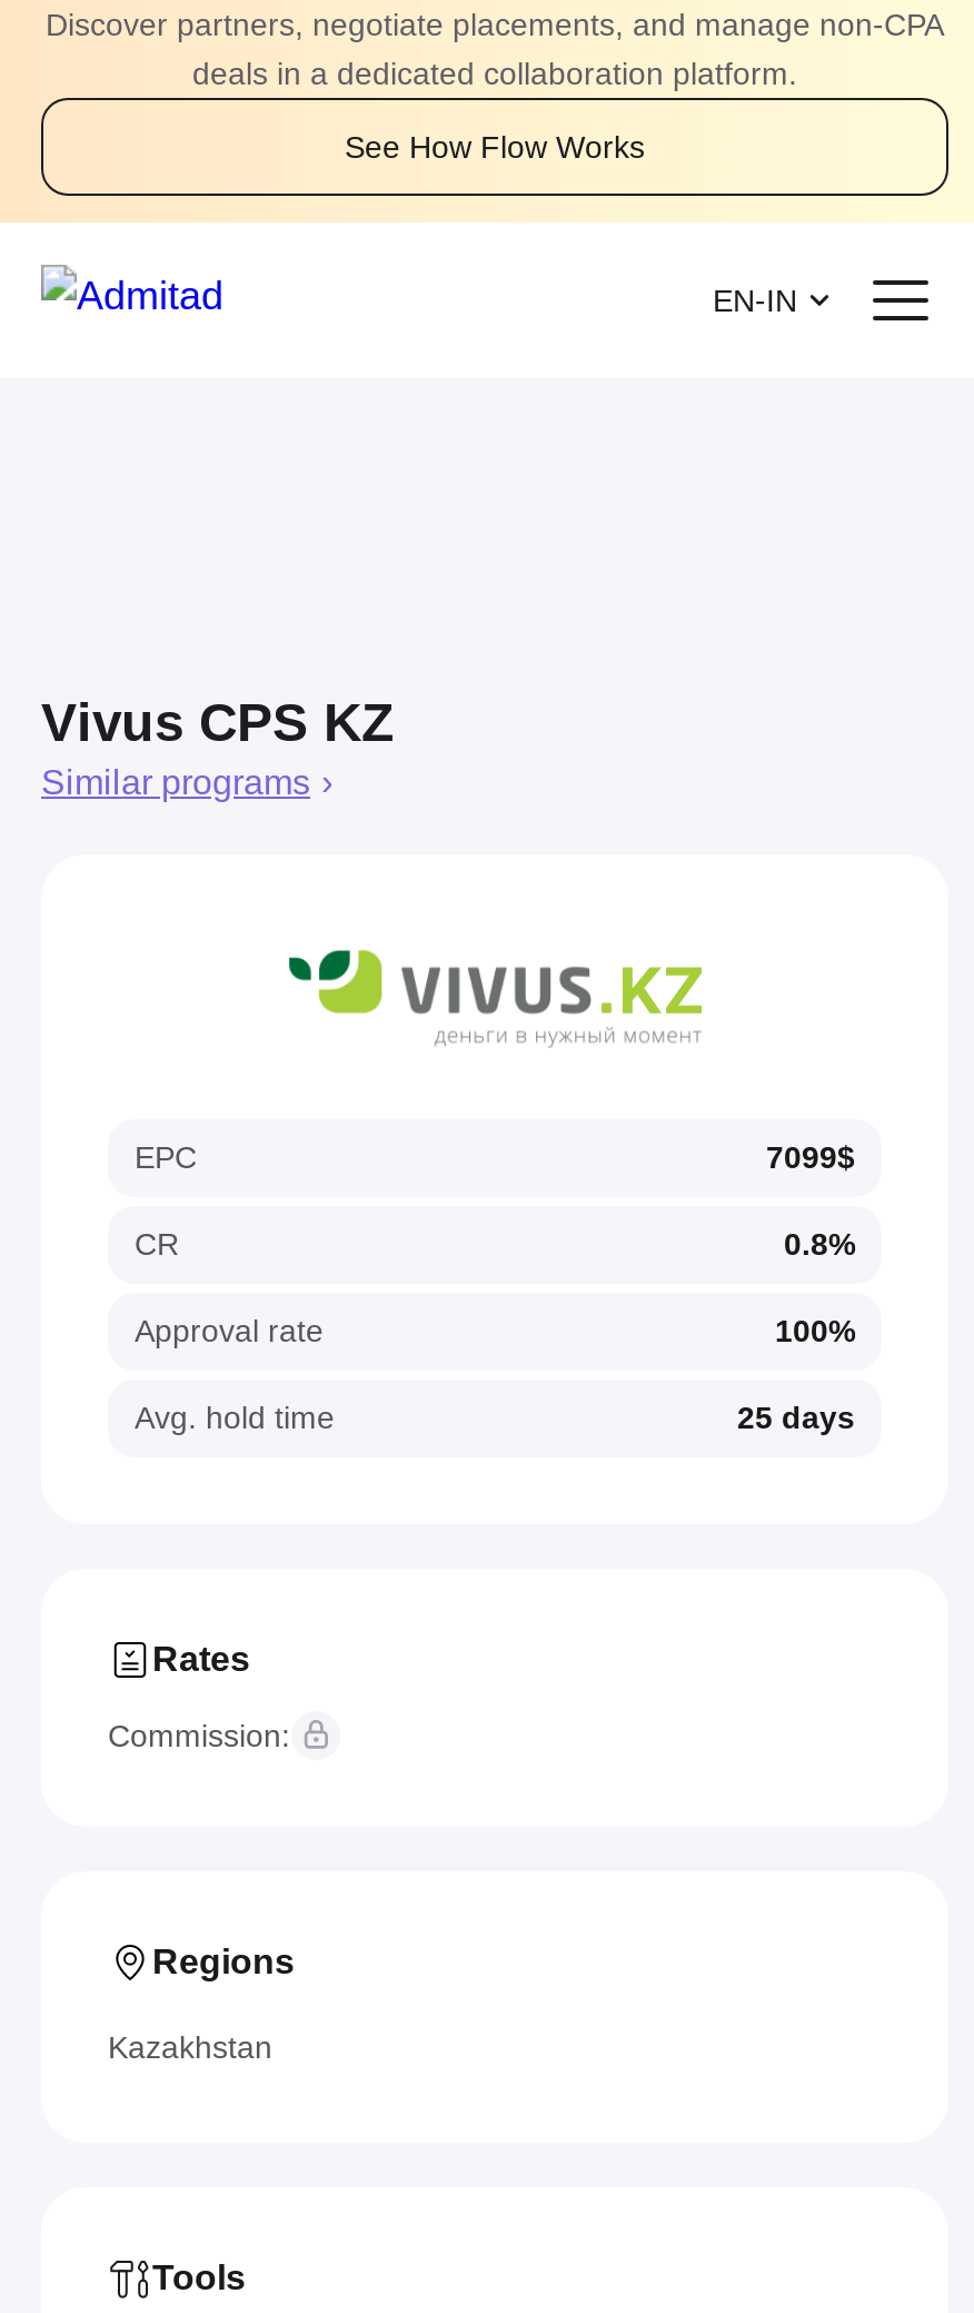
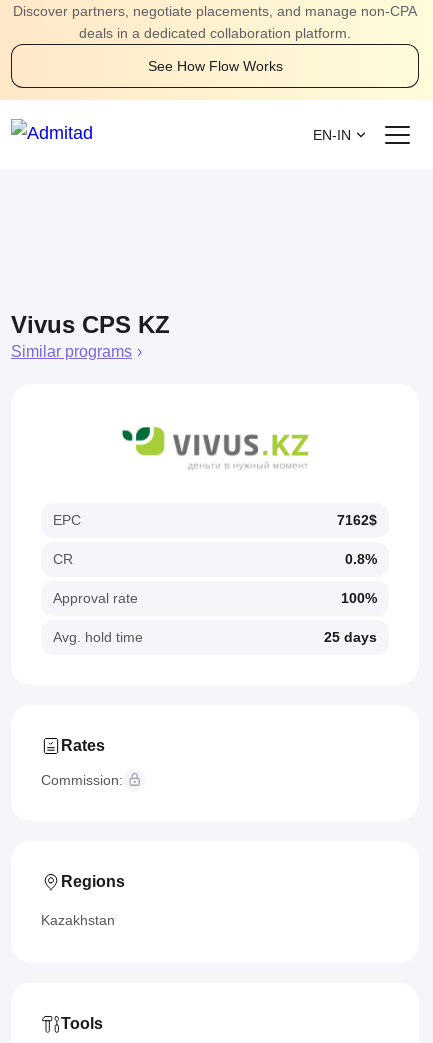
[766,1140,855,1176] 7099$ -> [337,512,377,528] 7162$

